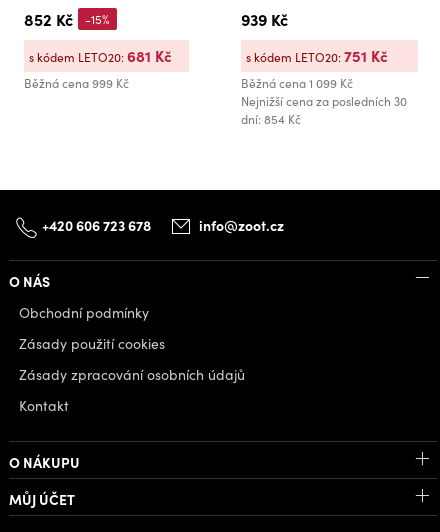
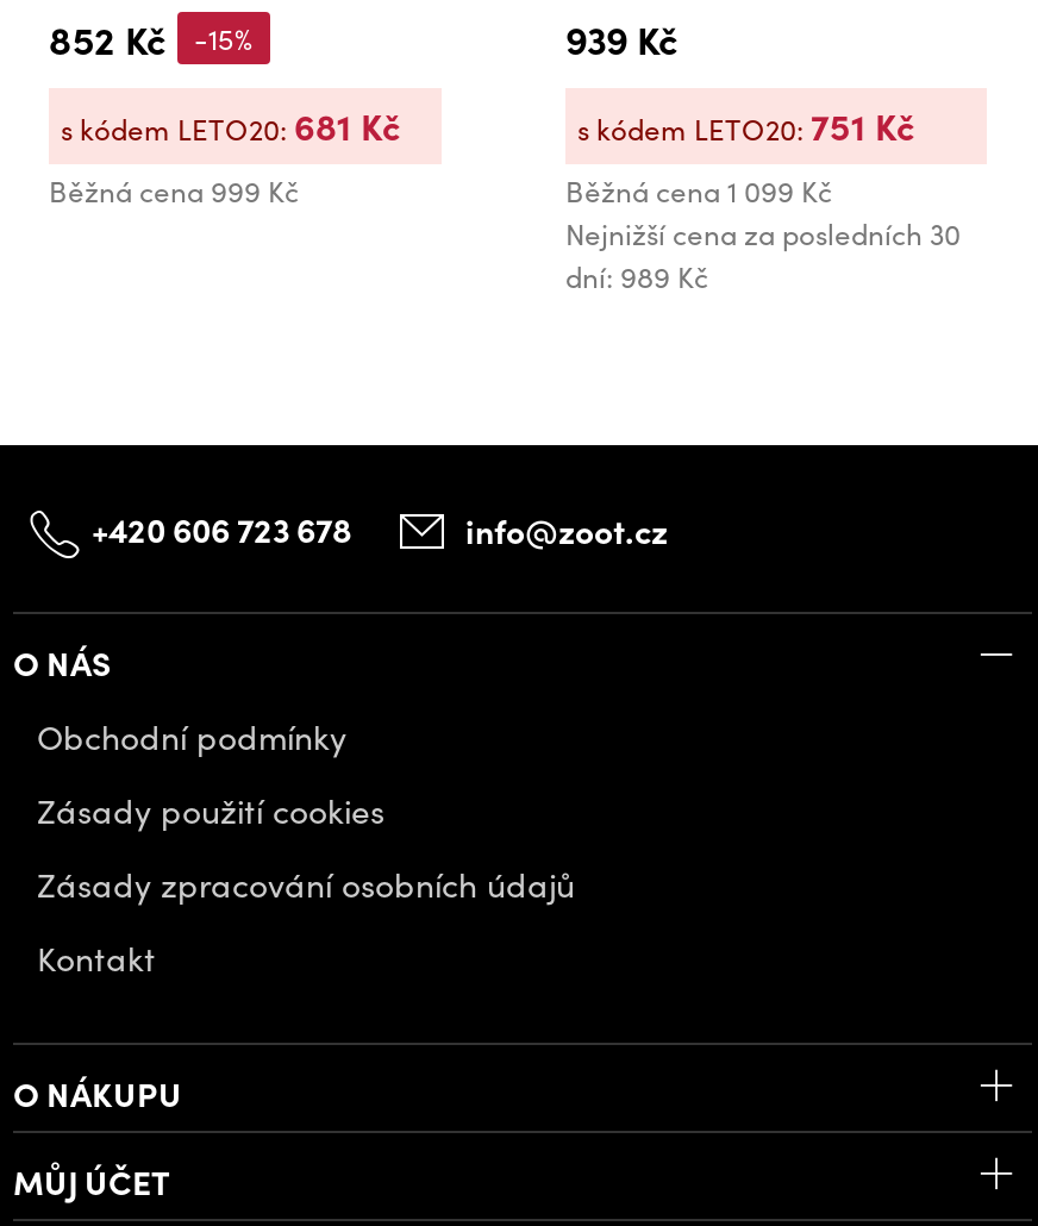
[241,111,301,127] dní: 854 Kč -> [565,257,708,295] dní: 989 Kč

